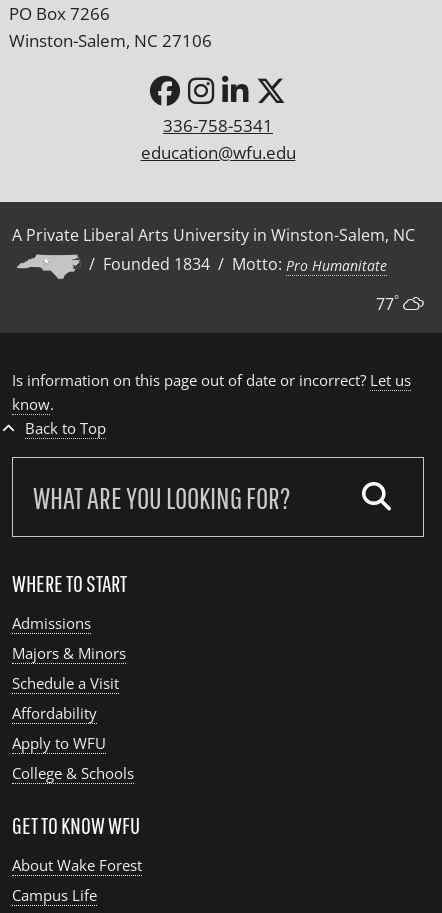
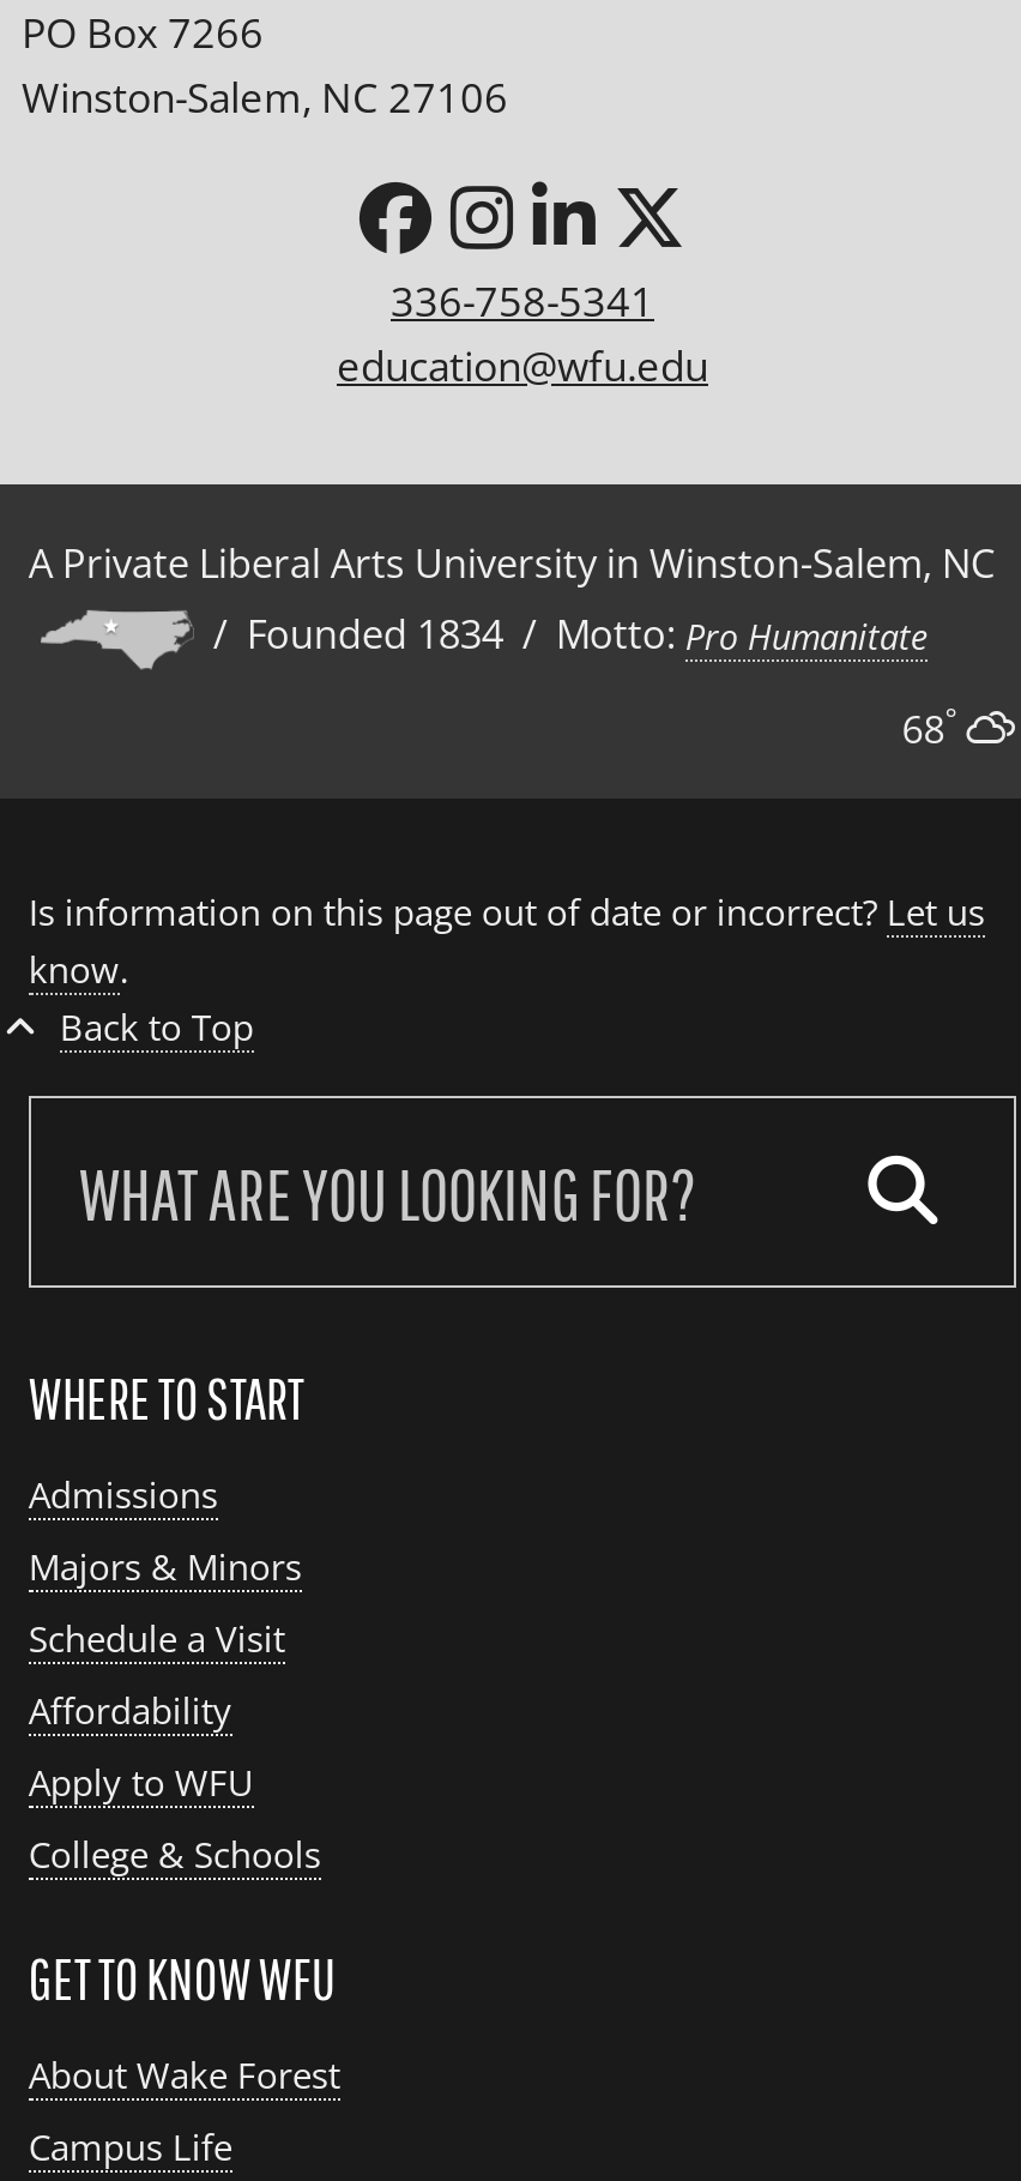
[376,291,399,315] 77° -> [902,698,957,755] 68°

